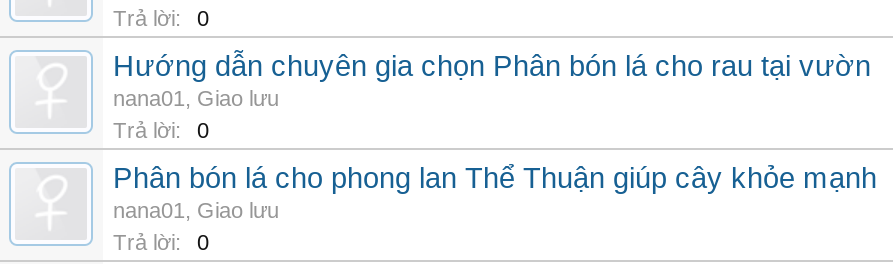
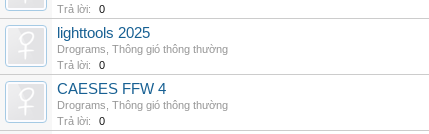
[113,50,871,110] Hướng dẫn chuyên gia chọn Phân bón lá cho rau tại vườn | nana01, Giao lưu -> [57,25,228,55] lighttools 2025 | Drograms, Thông gió thông thường
[113,162,877,222] Phân bón lá cho phong lan Thể Thuận giúp cây khỏe mạnh | nana01, Giao lưu -> [57,81,228,111] CAESES FFW 4 | Drograms, Thông gió thông thường

